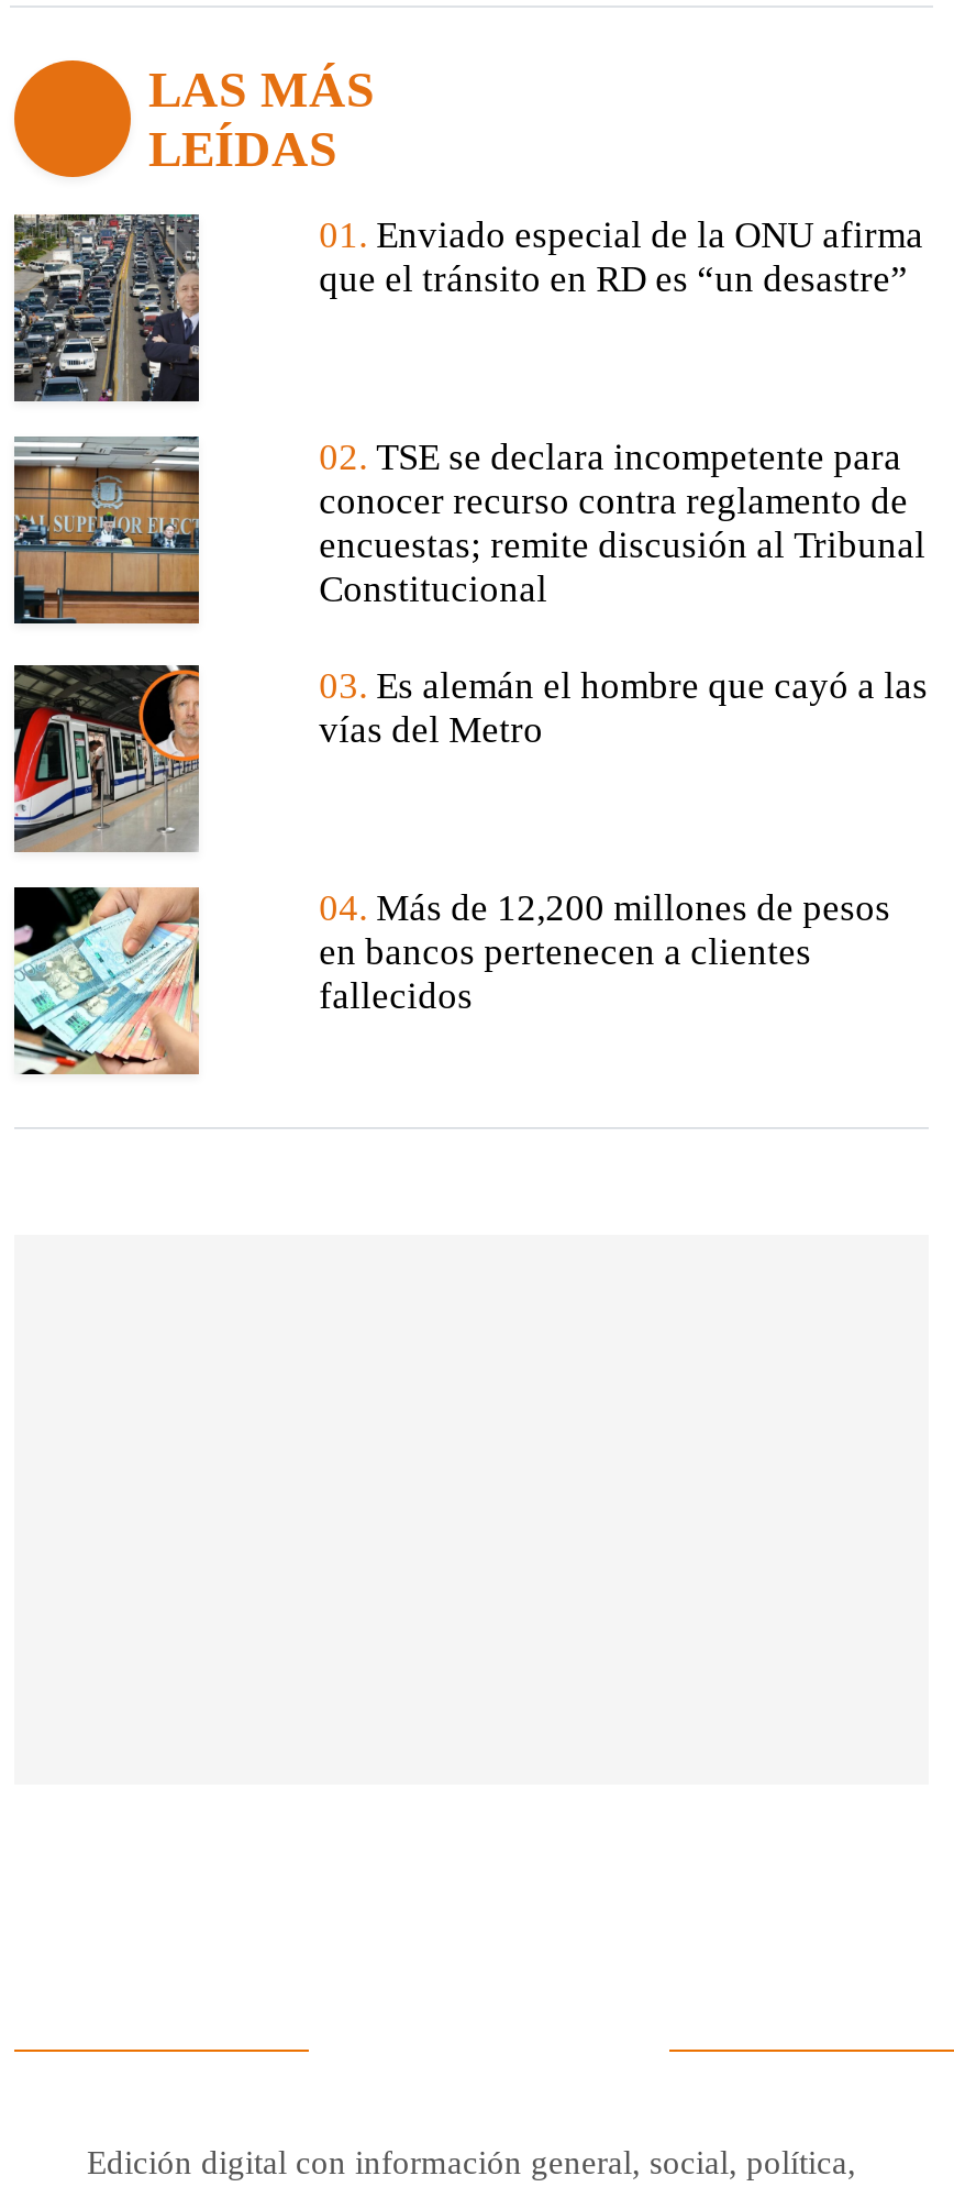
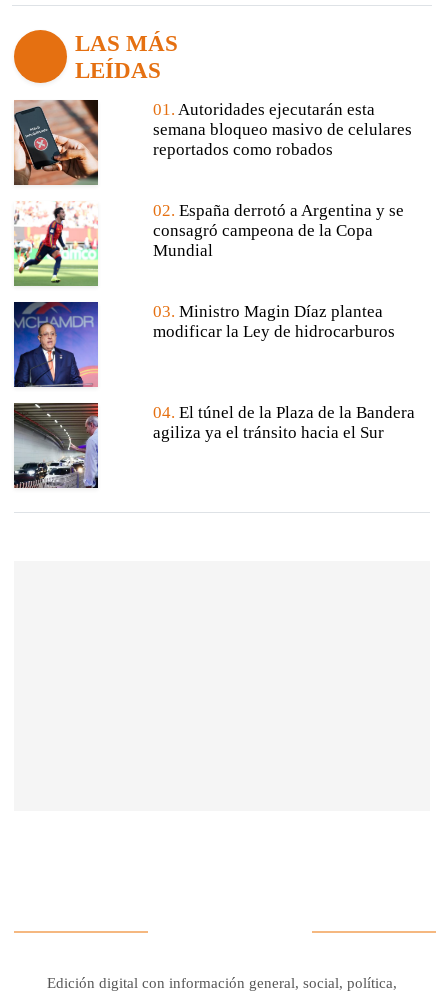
[12,212,201,404] [image] -> [13,99,99,186] [image]
[319,215,924,300] 01. Enviado especial de la ONU afirma | que el tránsito en RD es “un desastre” -> [153,100,412,159] 01. Autoridades ejecutarán esta | semana bloqueo masivo de celulares | reportados como robados
[12,434,201,626] [image] -> [13,201,99,287] [image]
[319,437,926,610] 02. TSE se declara incompetente para | conocer recurso contra reglamento de | encuestas; remite discusión al Tribunal | Constitucional -> [153,201,404,260] 02. España derrotó a Argentina y se | consagró campeona de la Copa | Mundial
[12,663,201,854] [image] -> [13,301,99,388] [image]
[319,665,928,751] 03. Es alemán el hombre que cayó a las | vías del Metro -> [153,302,395,341] 03. Ministro Magin Díaz plantea | modificar la Ley de hidrocarburos
[14,885,201,1076] [image] -> [13,402,99,489] [image]
[319,888,891,1017] 04. Más de 12,200 millones de pesos | en bancos pertenecen a clientes | fallecidos -> [153,403,415,442] 04. El túnel de la Plaza de la Bandera | agiliza ya el tránsito hacia el Sur

